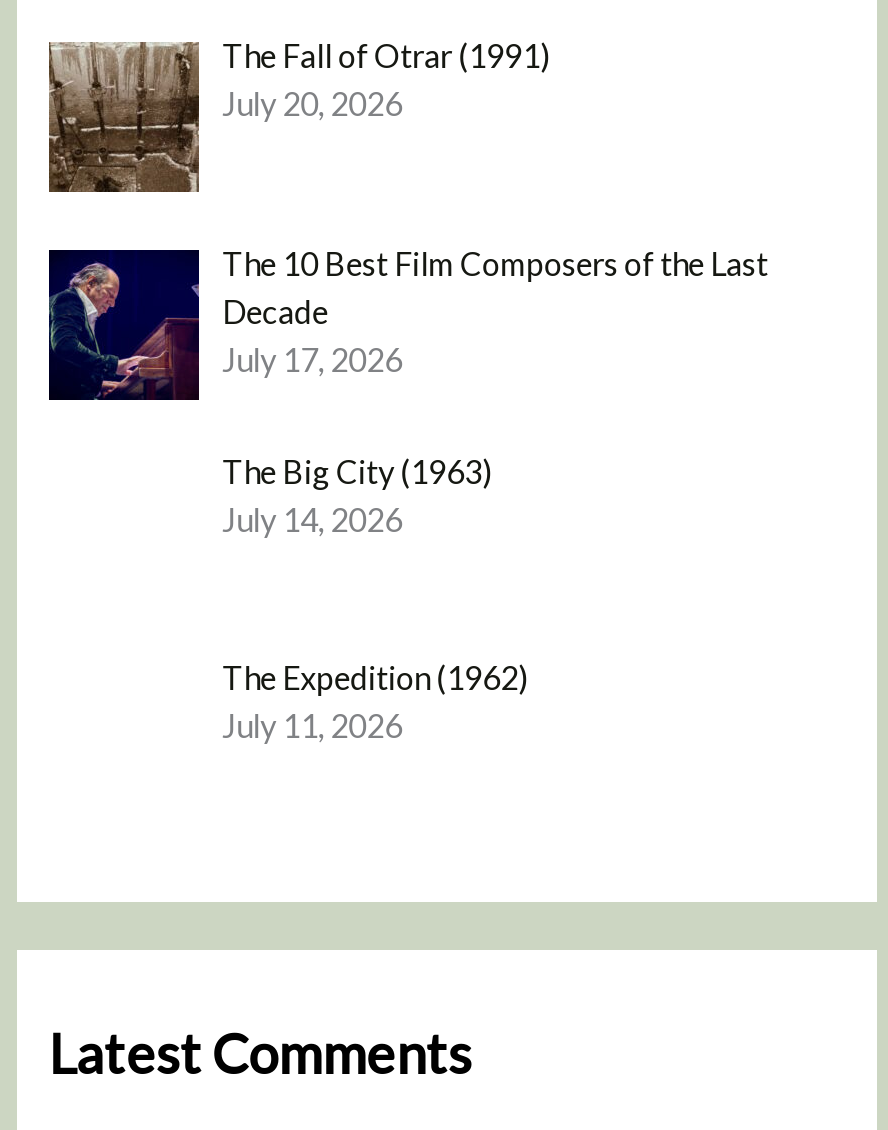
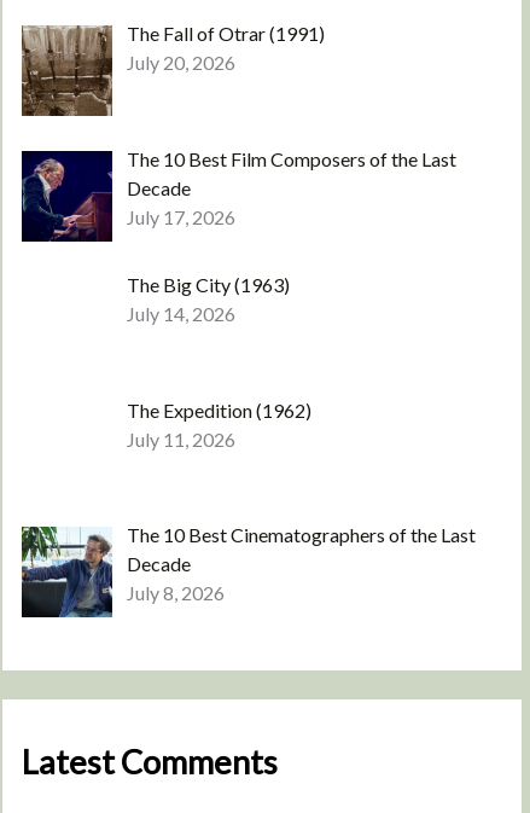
none -> [21,524,475,619] [image] | The 10 Best Cinematographers of the Last | Decade | July 8, 2026

